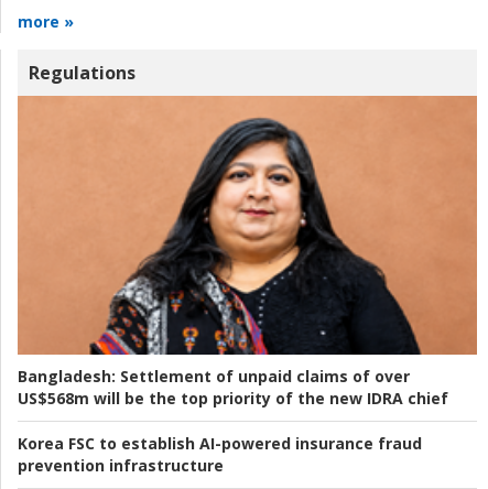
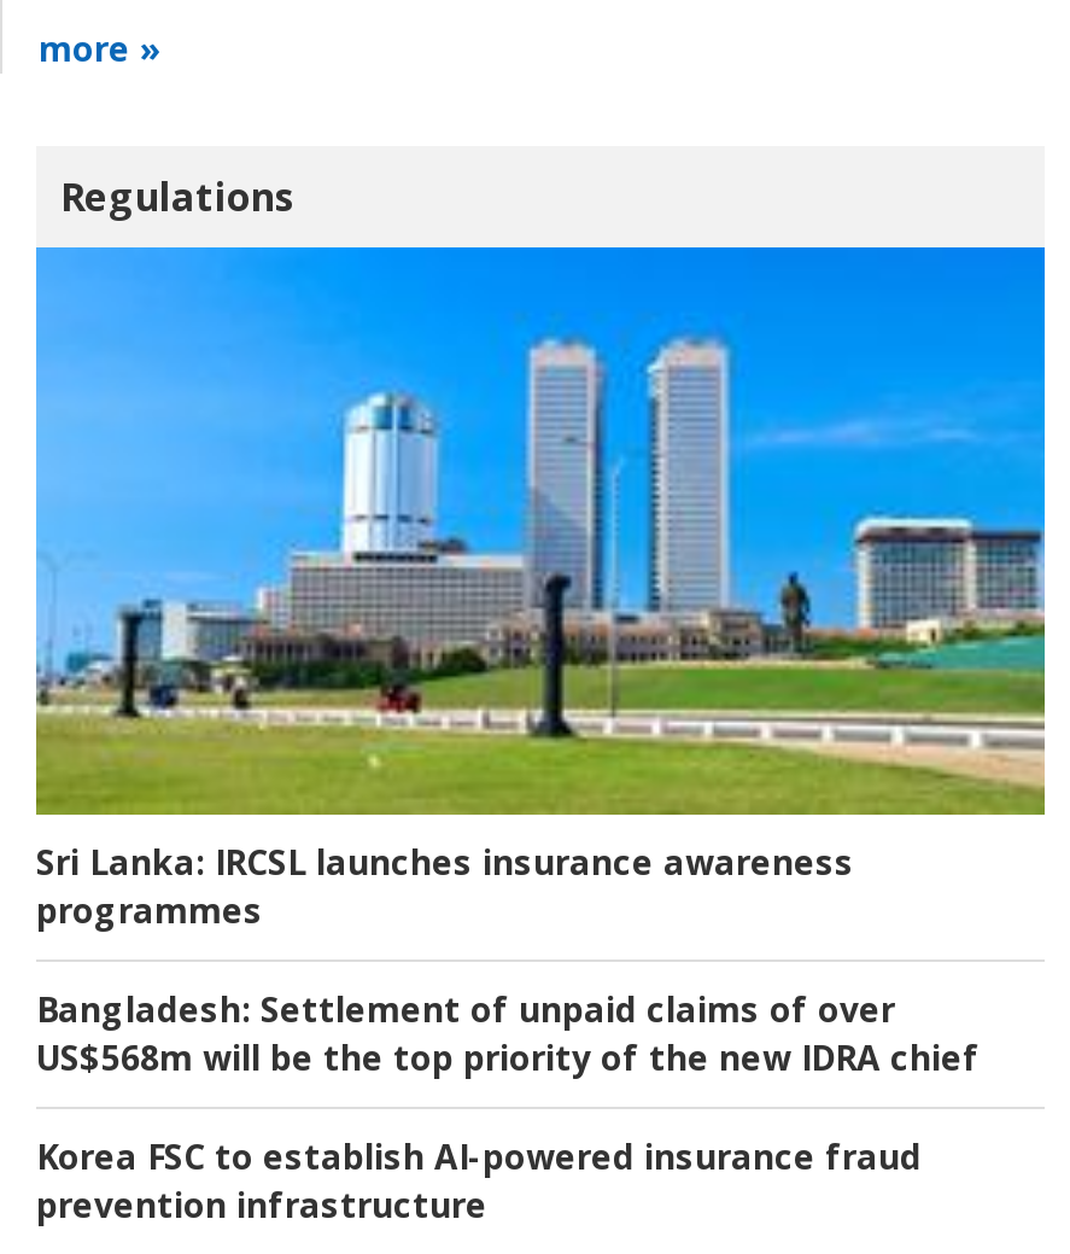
none -> [36,838,854,932] Sri Lanka: IRCSL launches insurance awareness | programmes
[17,95,478,356] [image] -> [34,244,1047,816] [image]

